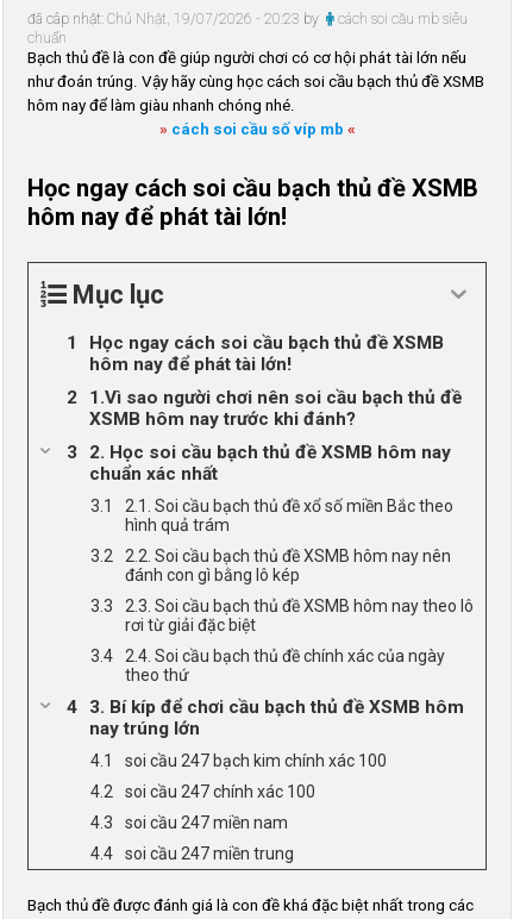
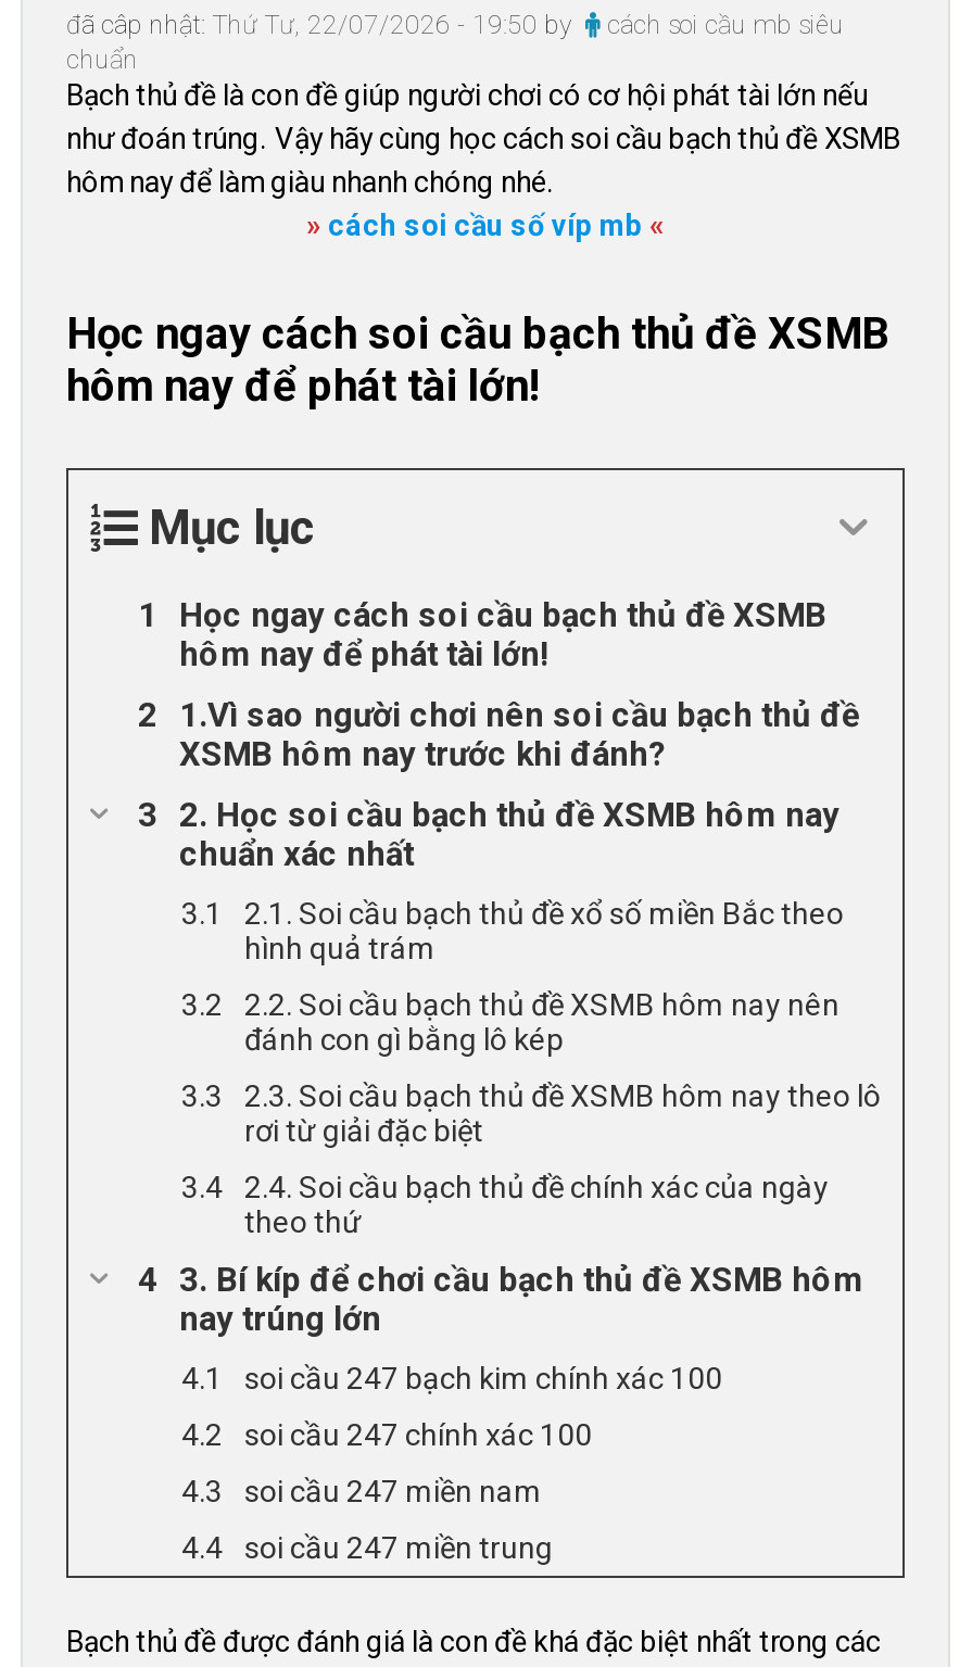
[27,11,322,27] đã câp nhật: Chủ Nhật, 19/07/2026 - 20:23 by -> [66,10,579,40] đã câp nhật: Thứ Tư, 22/07/2026 - 19:50 by

